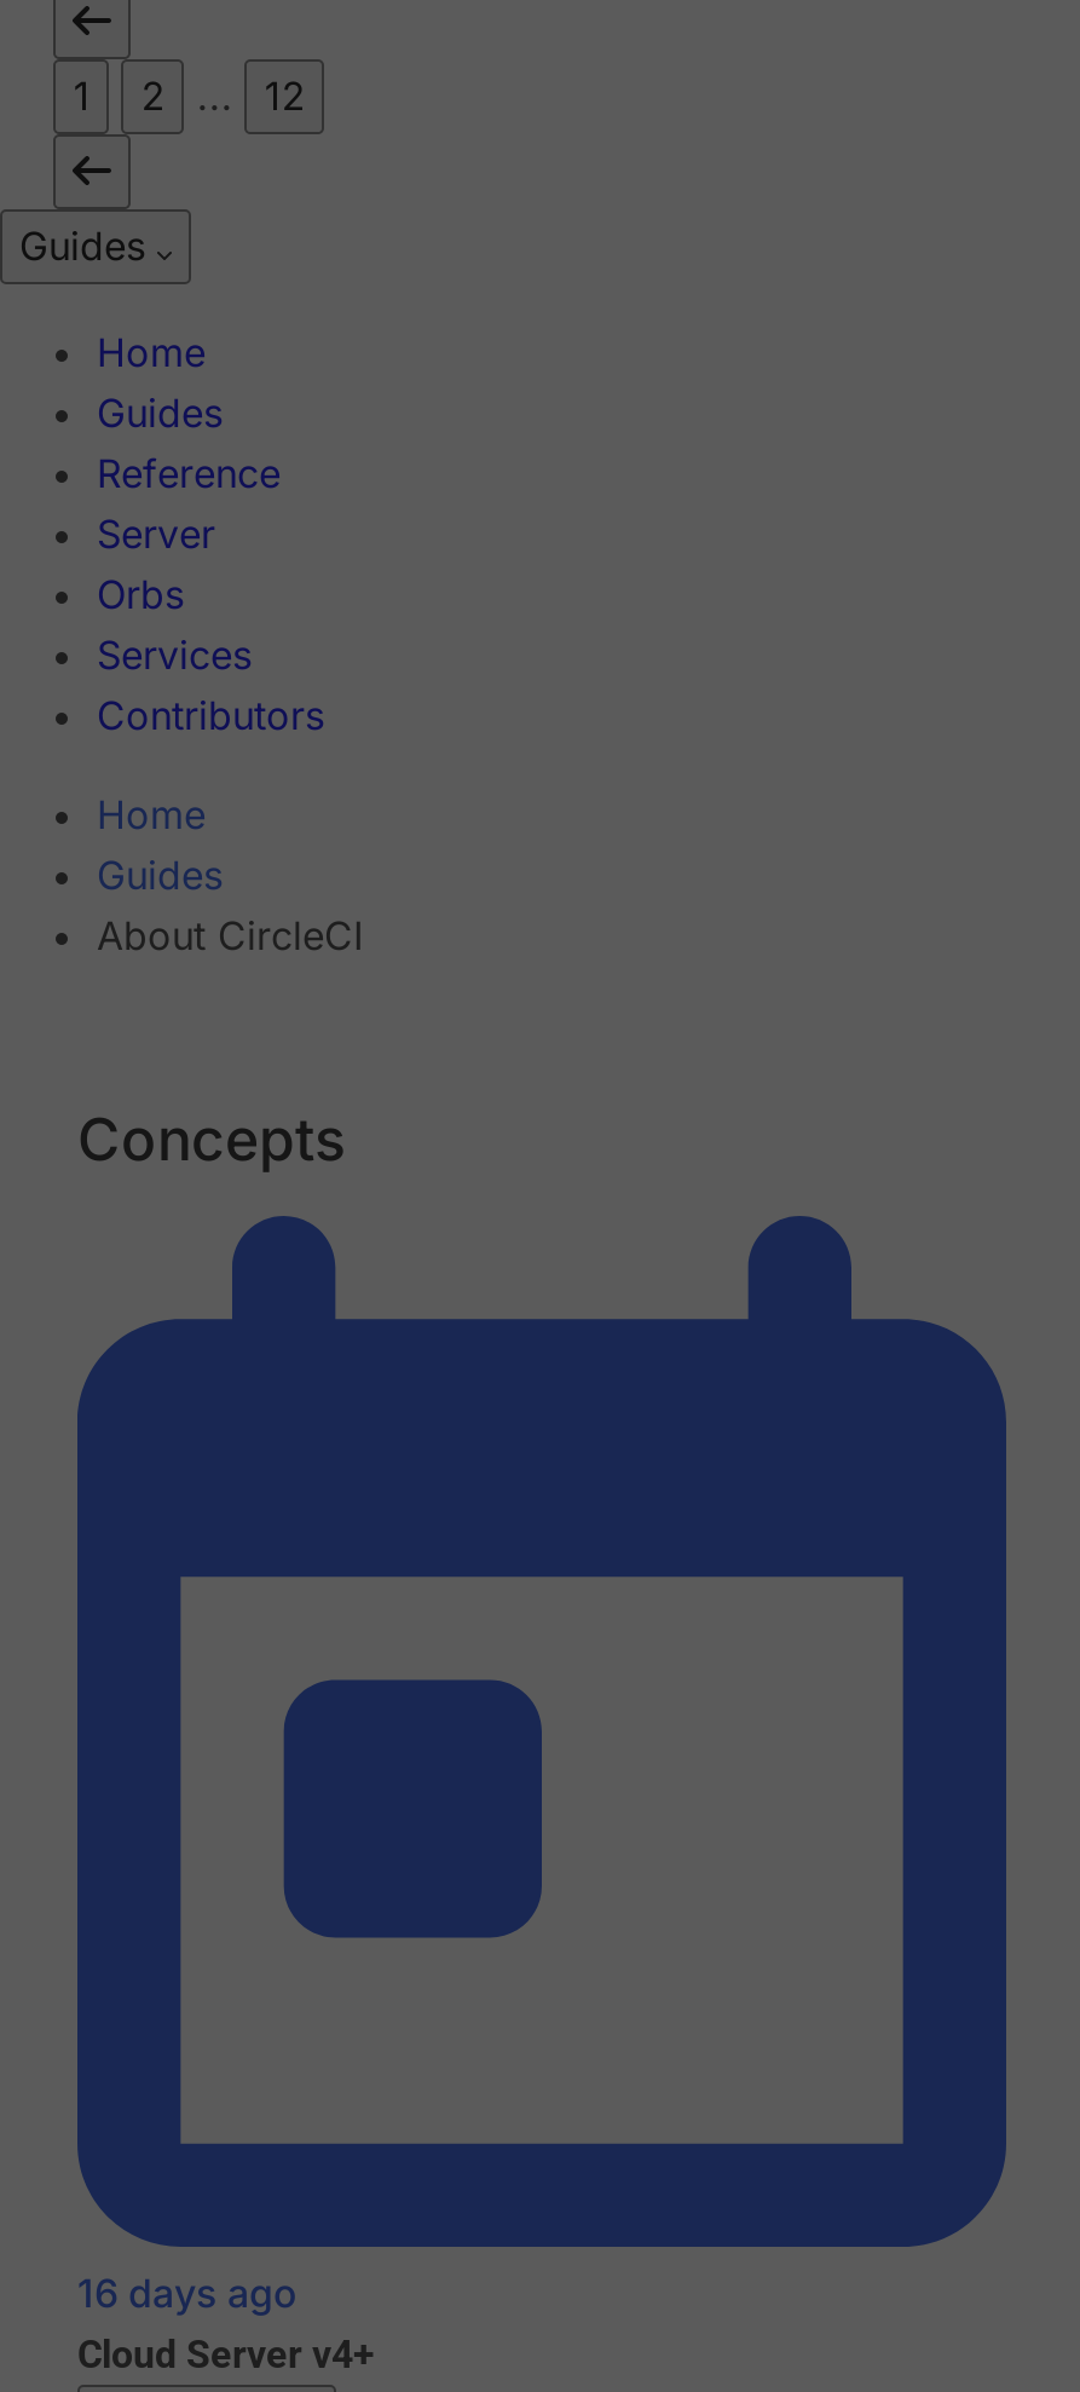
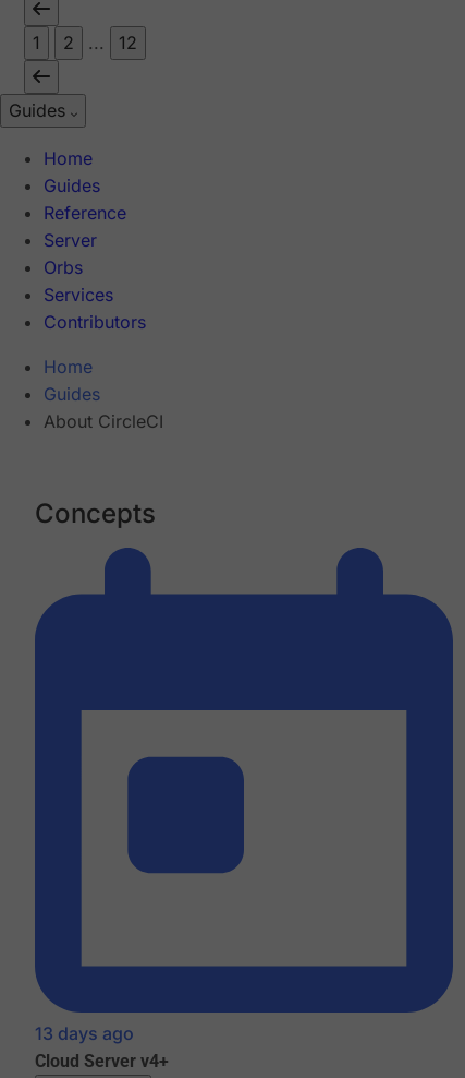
[77,2270,298,2318] 16 days ago -> [35,1023,134,1045] 13 days ago

